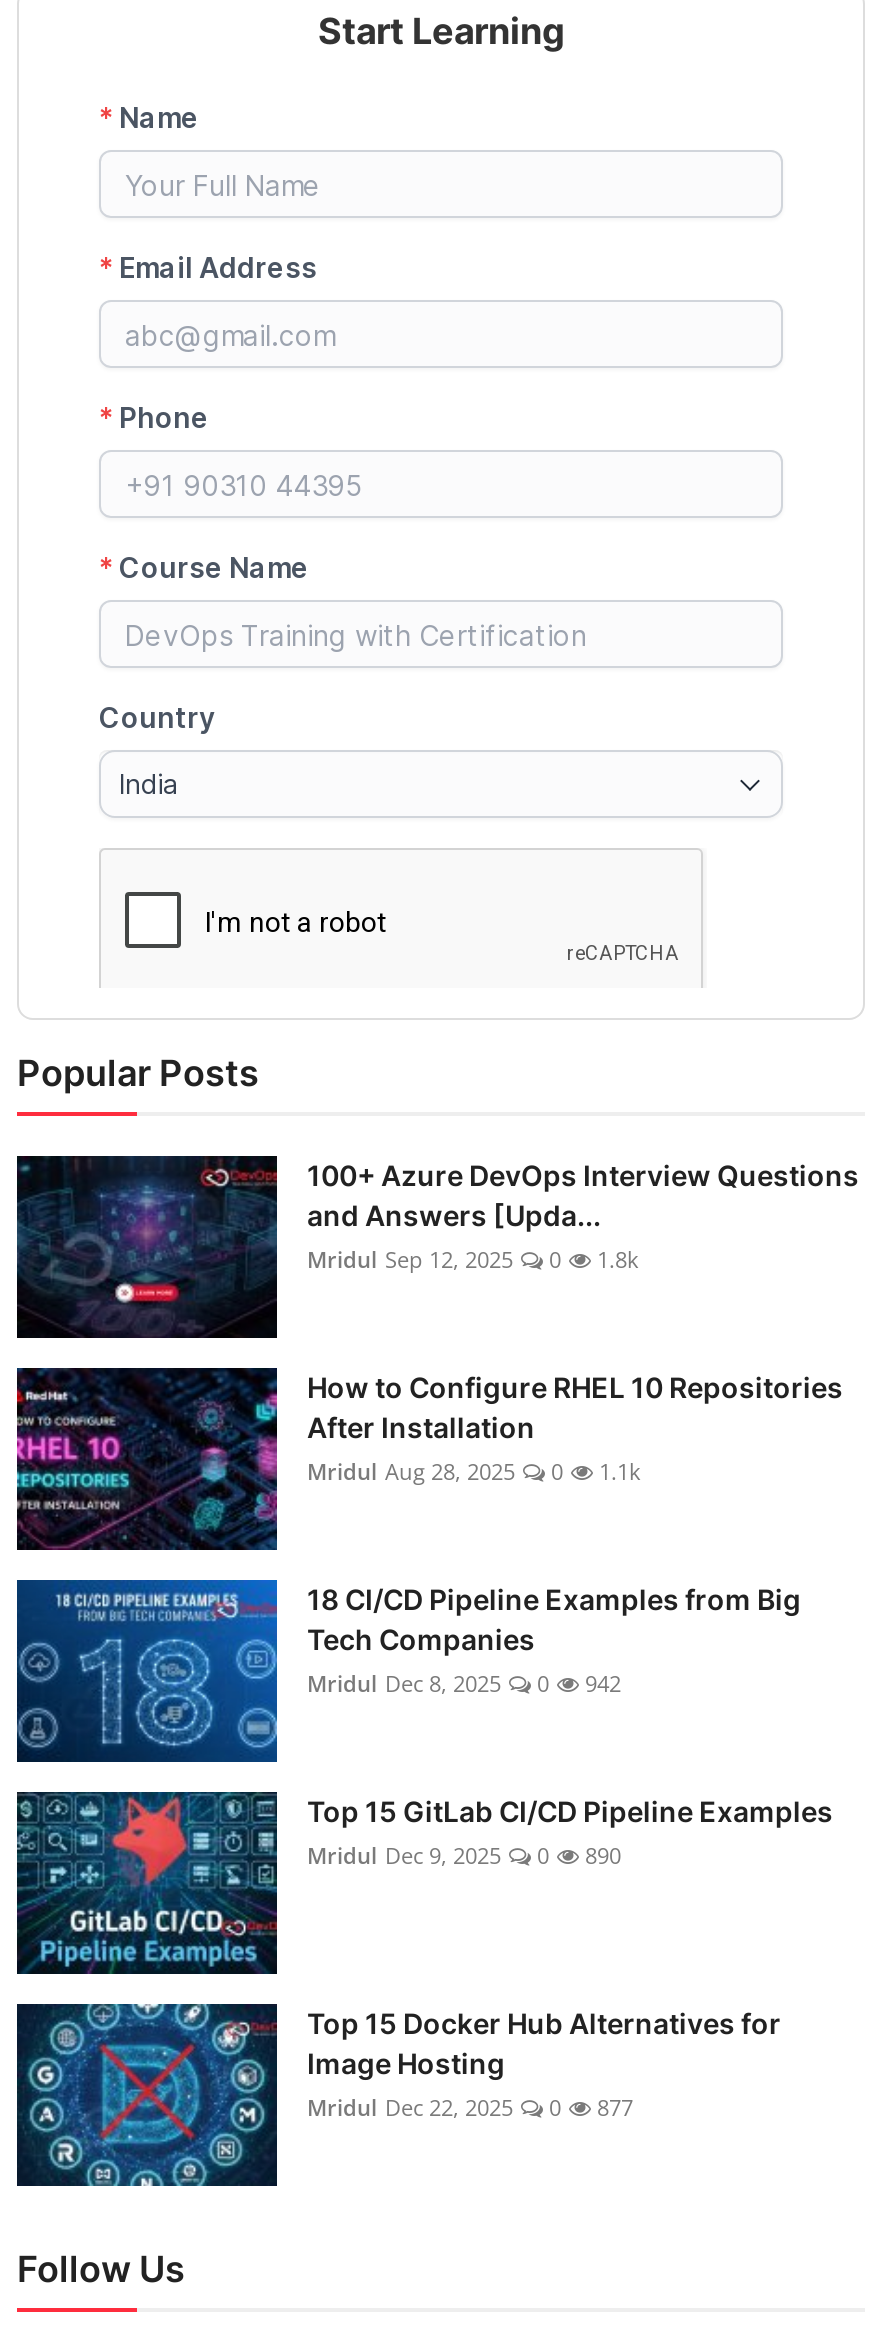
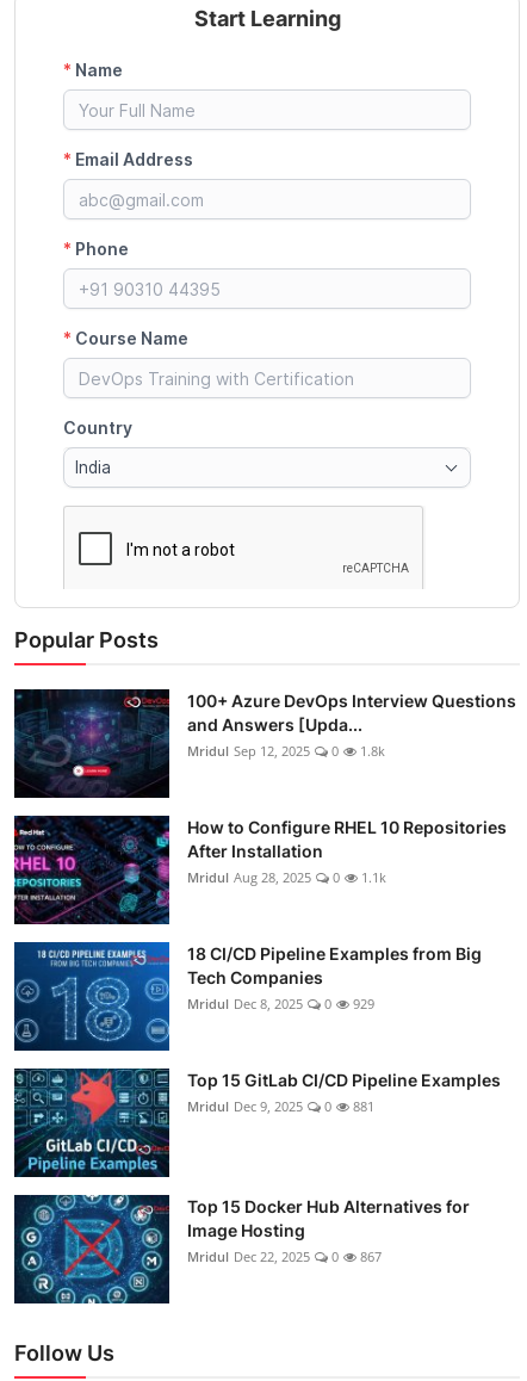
[307,1669,621,1699] Mridul Dec 8, 2025 0 942 -> [187,995,374,1013] Mridul Dec 8, 2025 0 929
[307,1841,621,1871] Mridul Dec 9, 2025 0 890 -> [187,1098,374,1116] Mridul Dec 9, 2025 0 881
[307,2093,633,2123] Mridul Dec 22, 2025 0 877 -> [187,1248,382,1266] Mridul Dec 22, 2025 0 867

